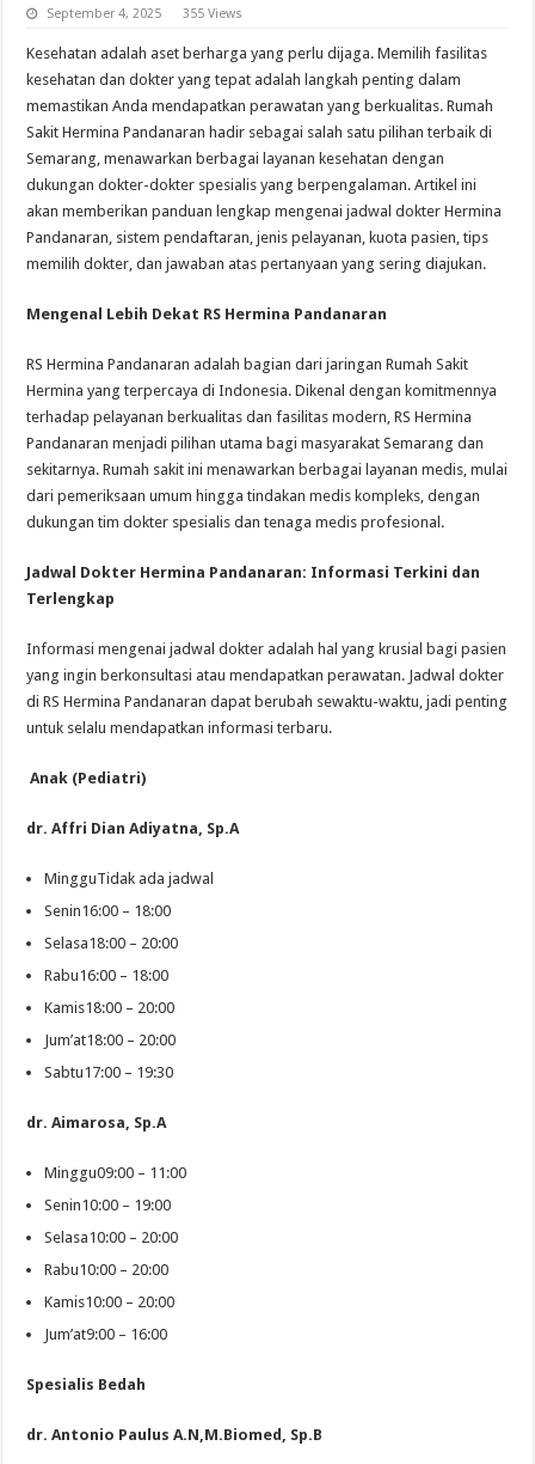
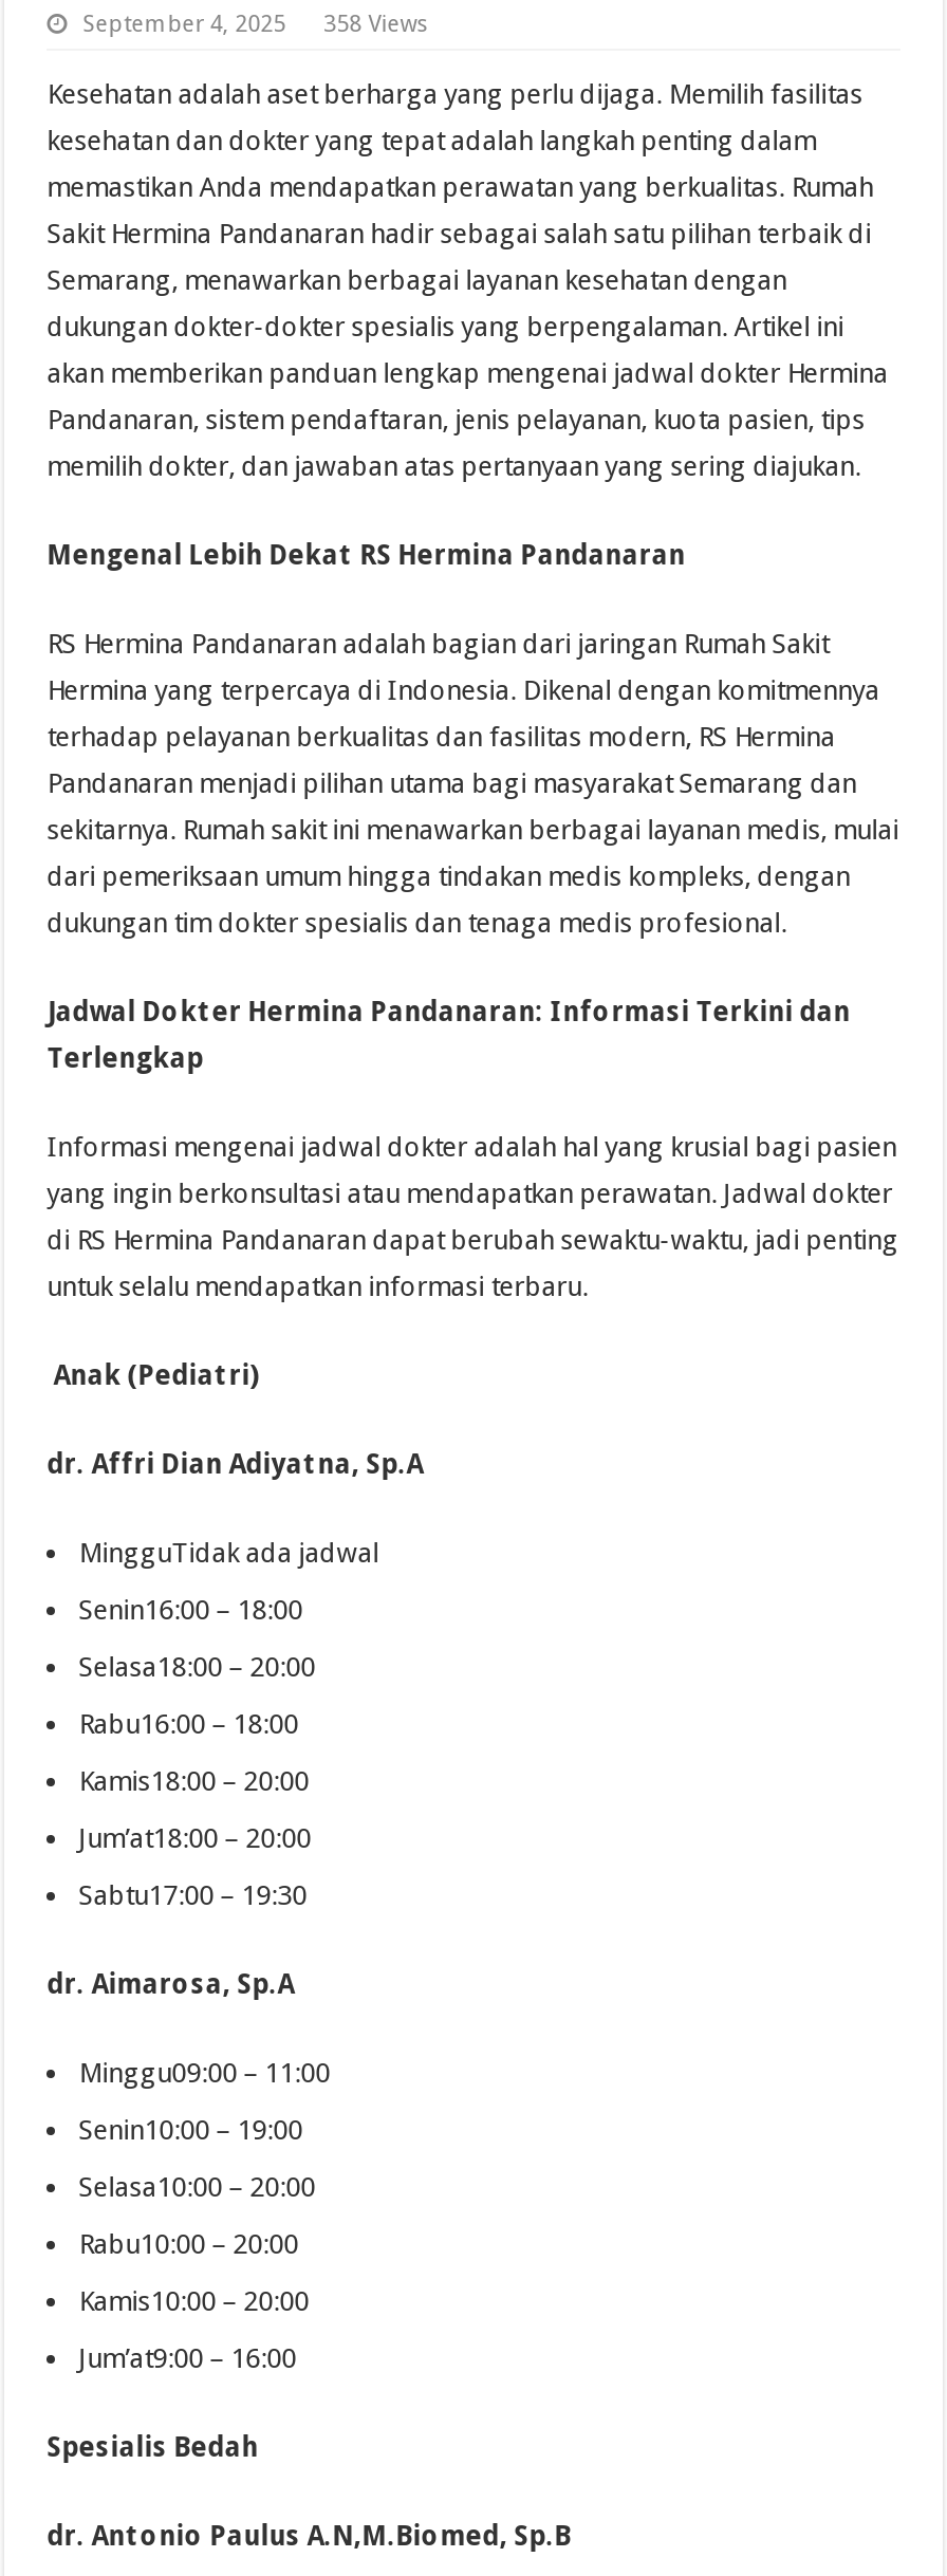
[47,6,243,22] September 4, 2025 355 Views -> [83,11,430,38] September 4, 2025 358 Views

